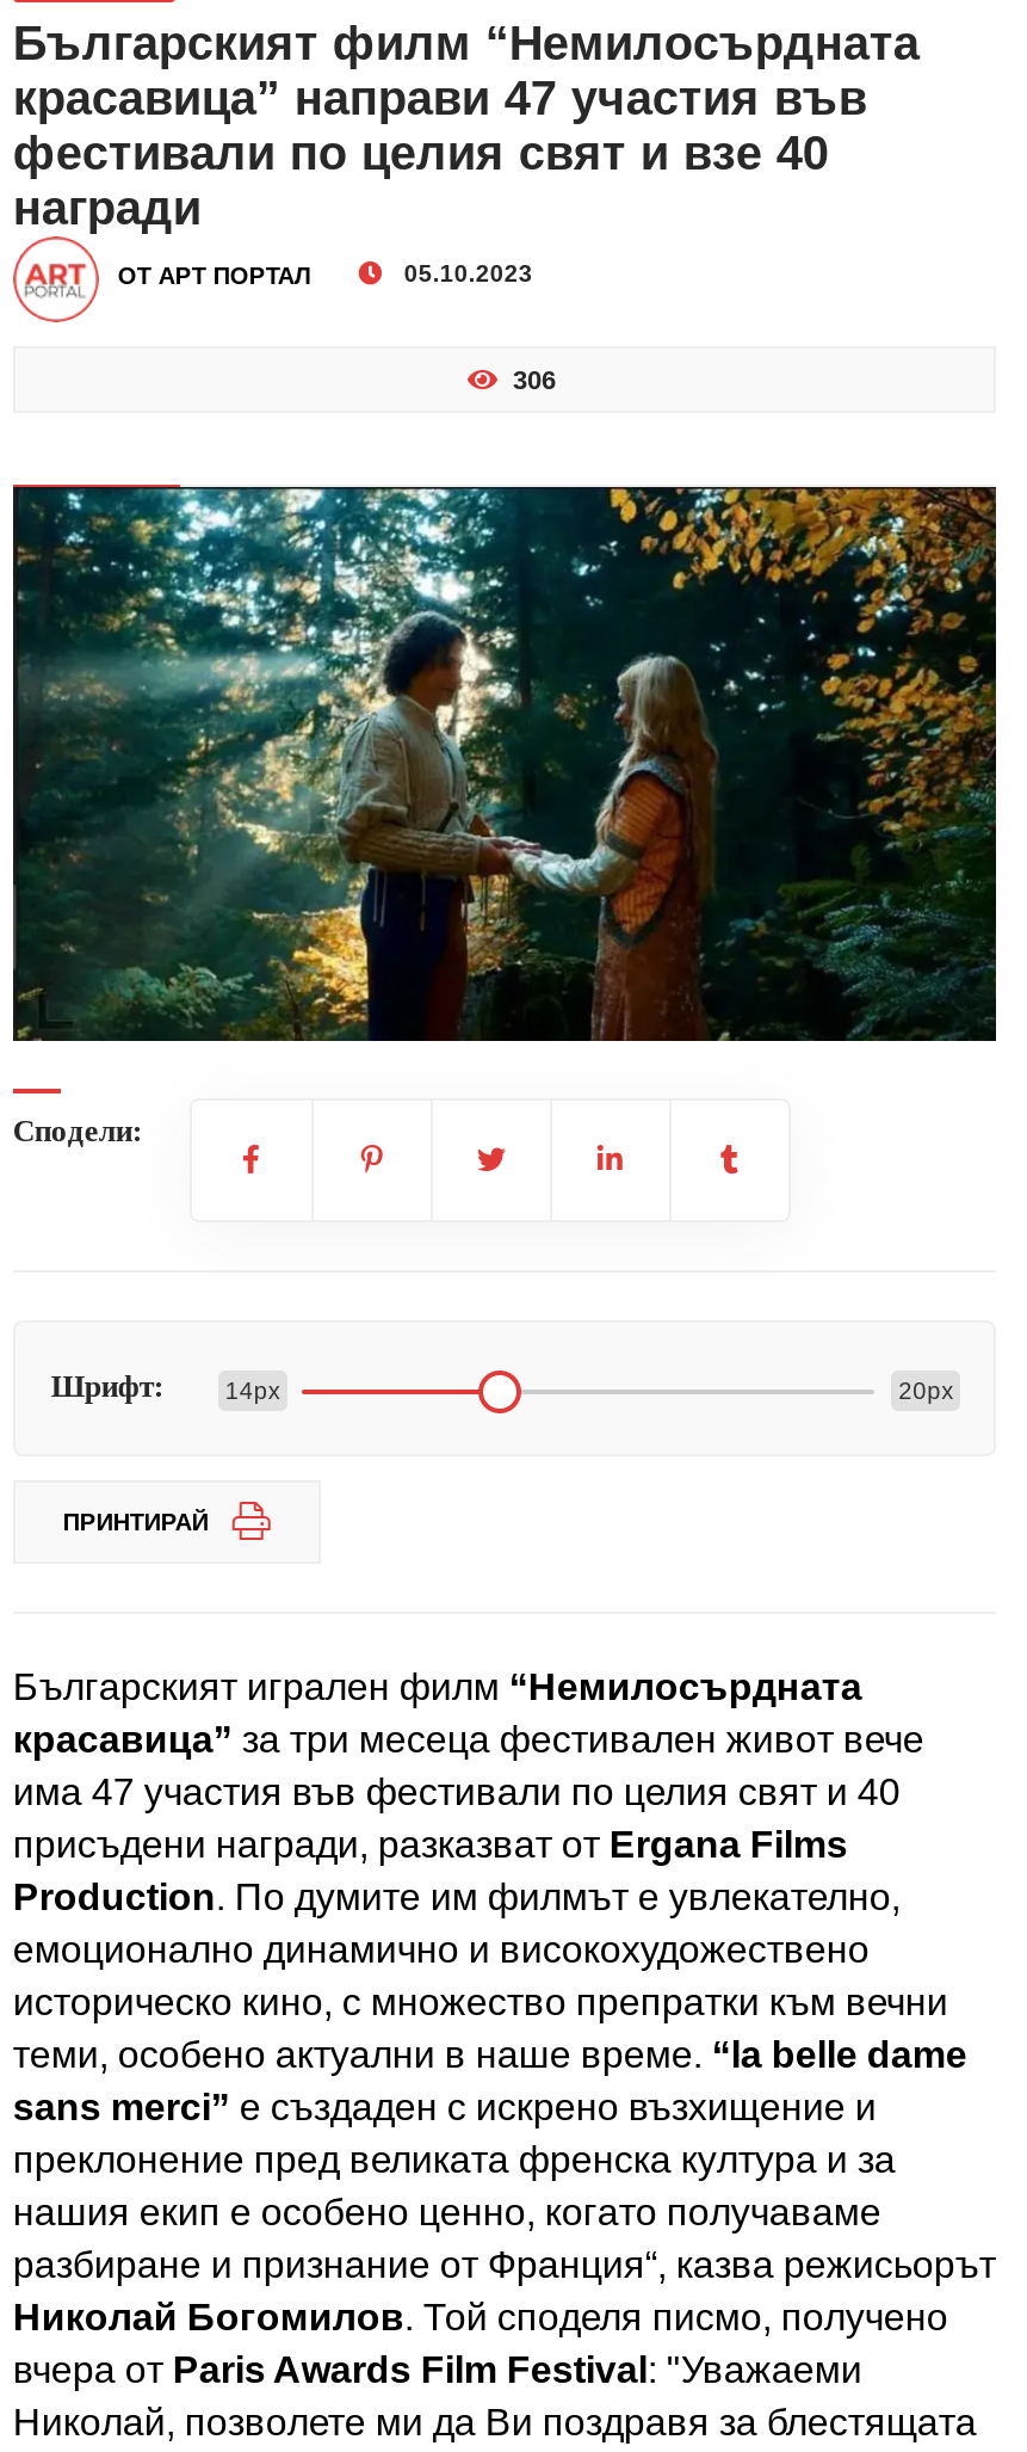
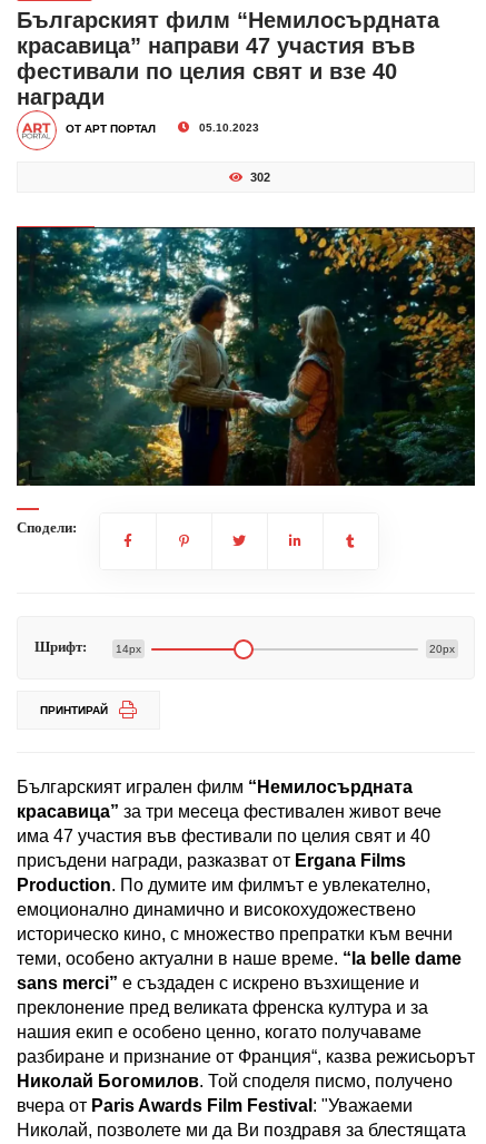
[506,365,556,394] 306 -> [246,170,270,184] 302

